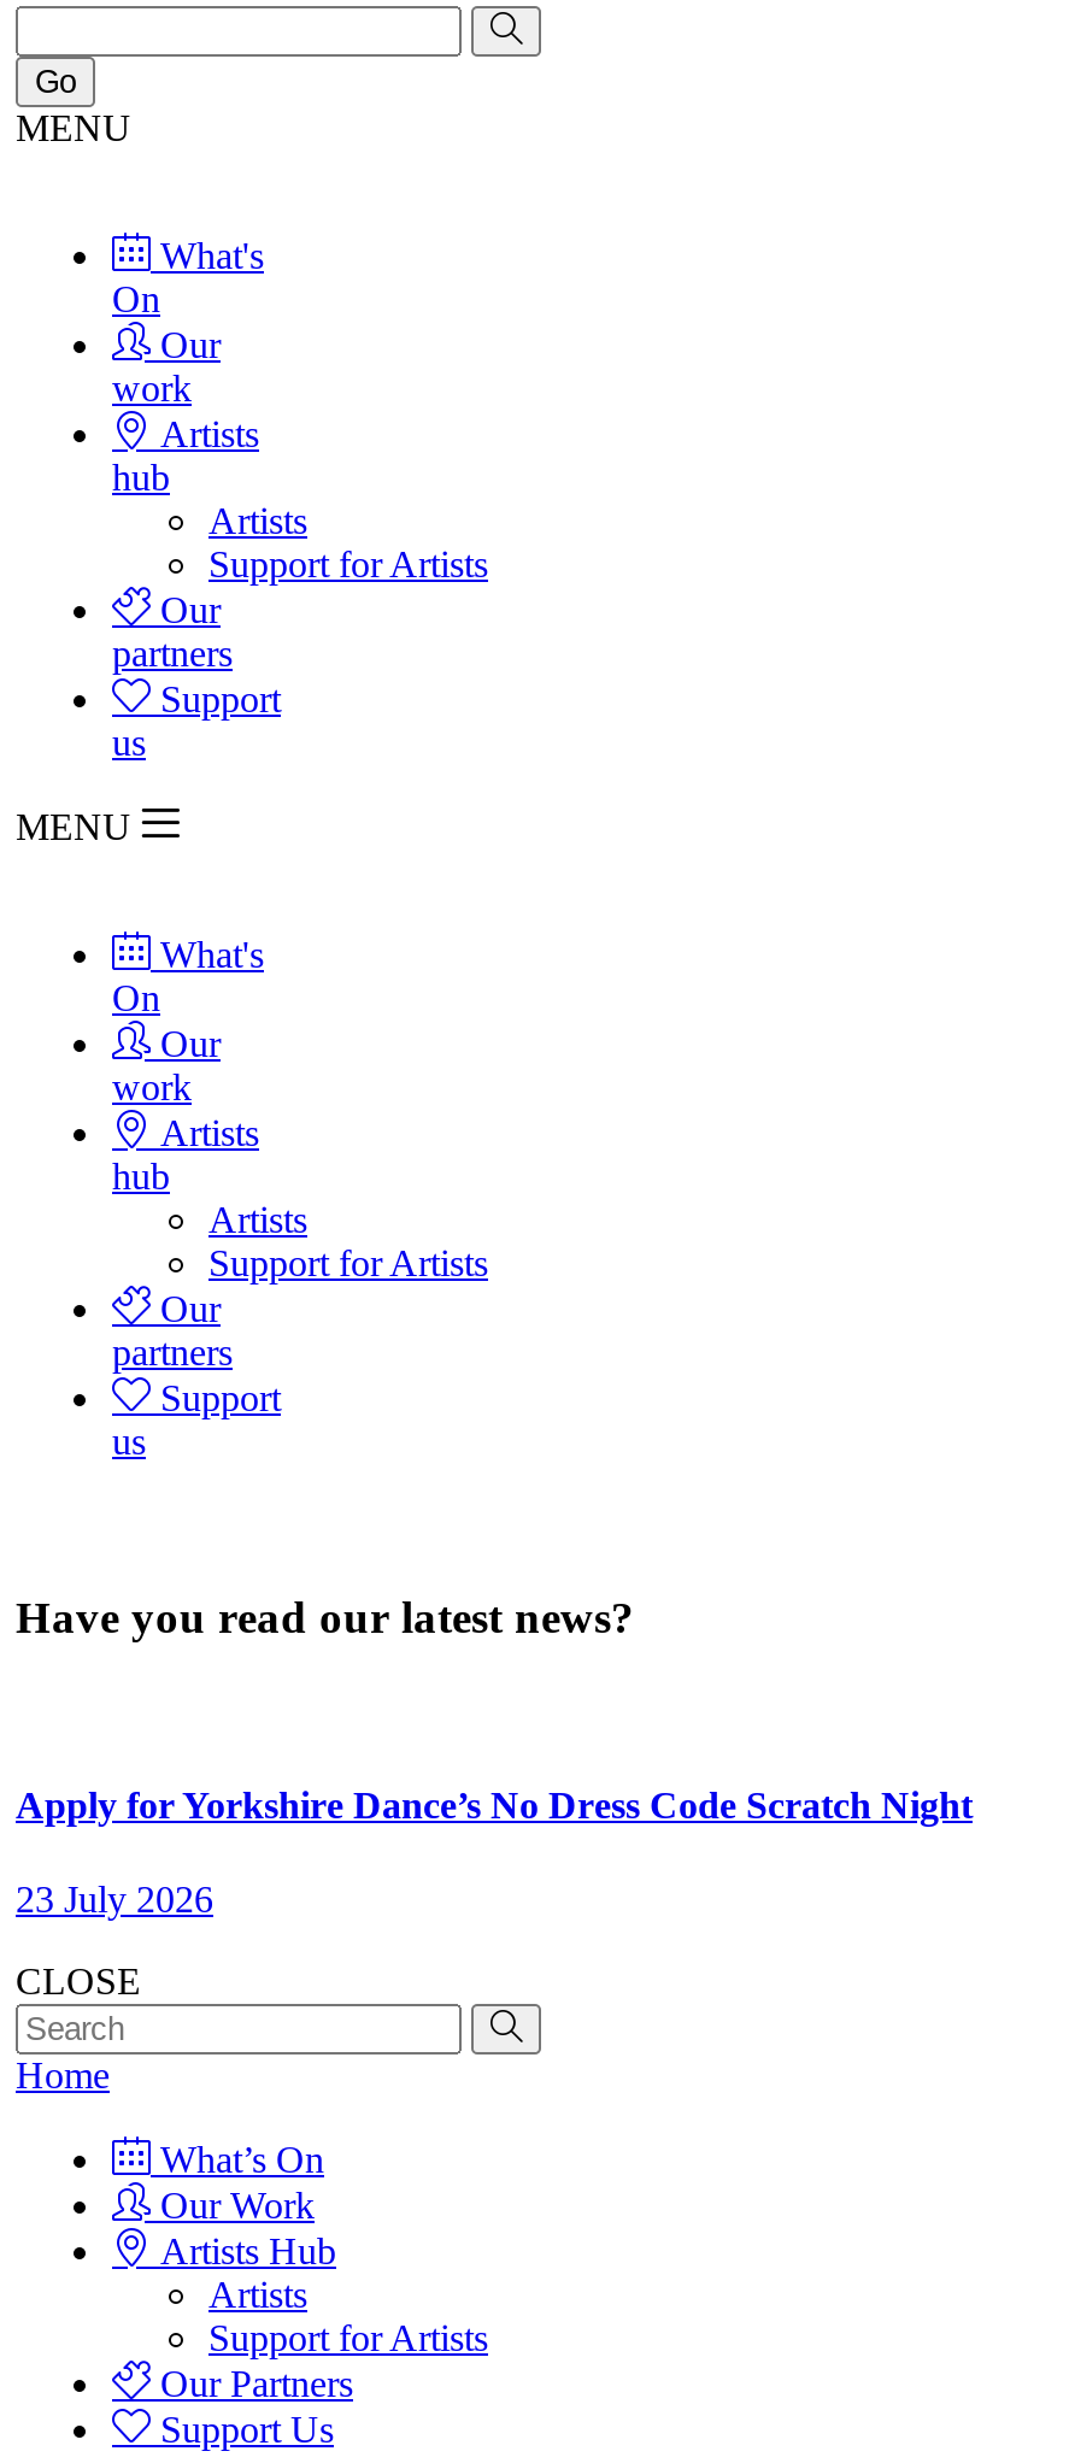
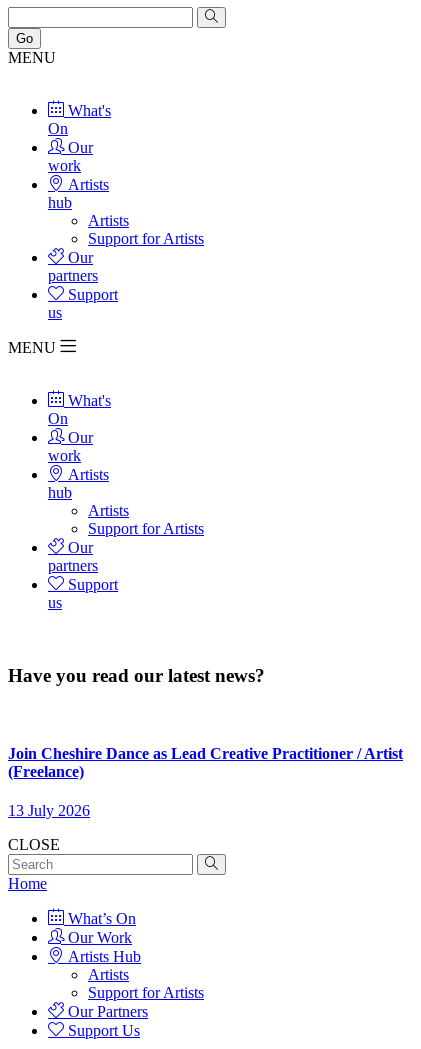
[16,1784,973,1825] Apply for Yorkshire Dance’s No Dress Code Scratch Night -> [8,745,403,780] Join Cheshire Dance as Lead Creative Practitioner / Artist | (Freelance)
[16,1879,213,1920] 23 July 2026 -> [8,802,90,819] 13 July 2026

